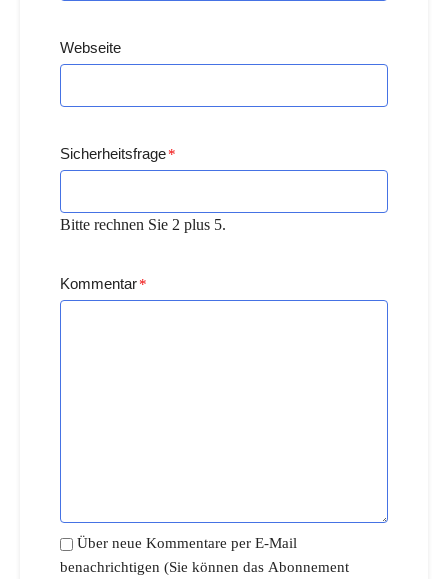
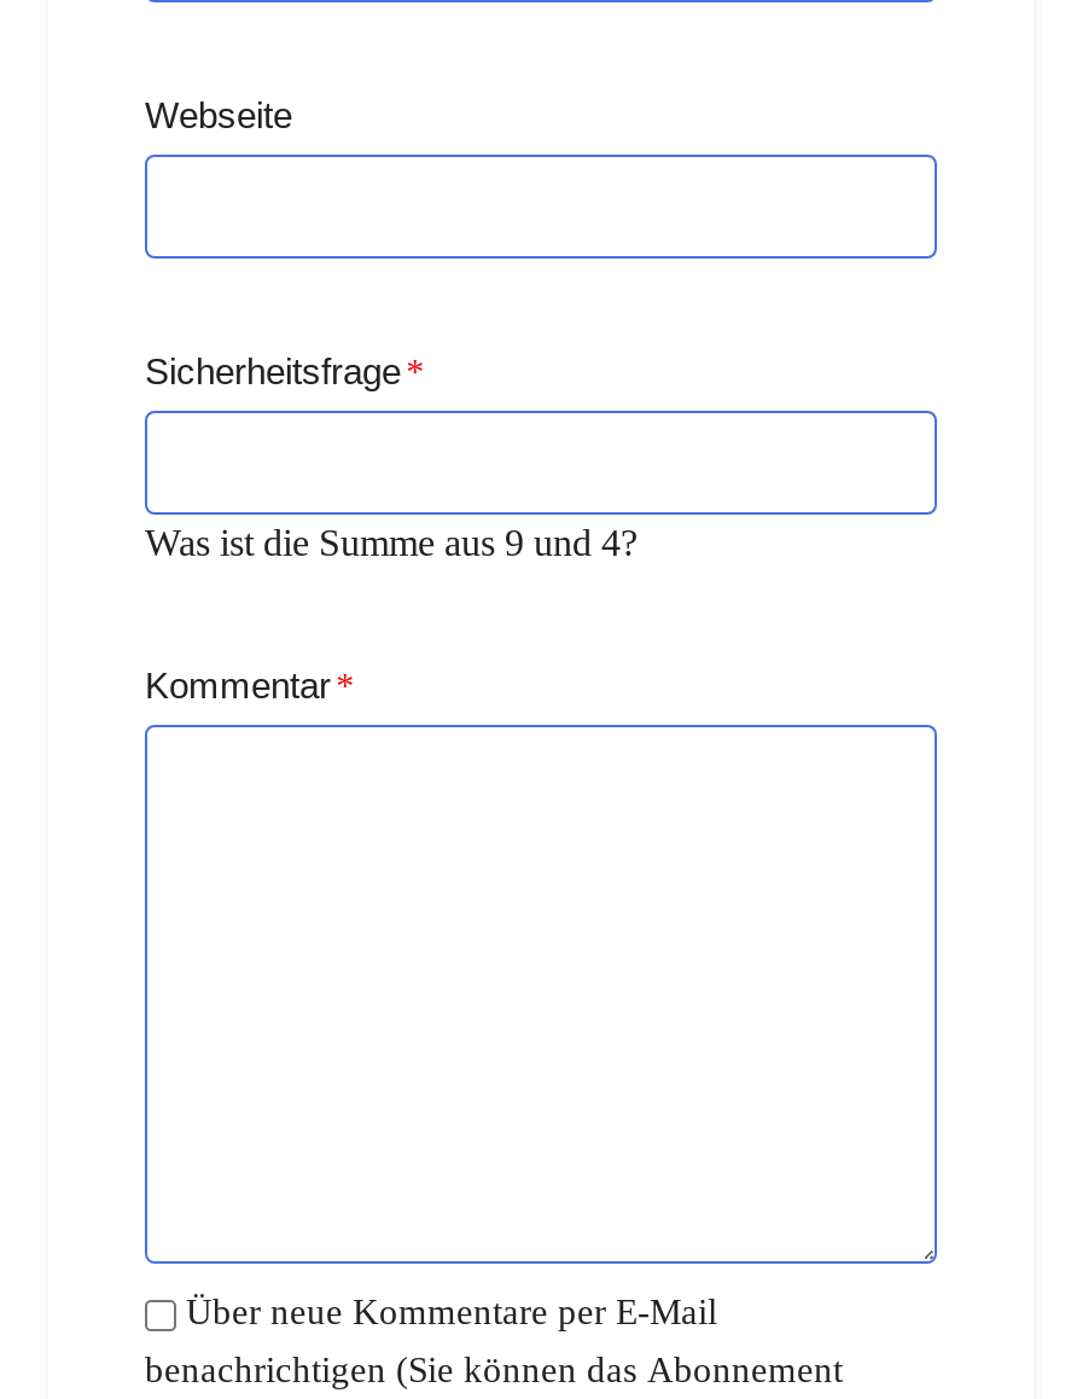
[60,216,226,233] Bitte rechnen Sie 2 plus 5. -> [145,522,638,563] Was ist die Summe aus 9 und 4?

